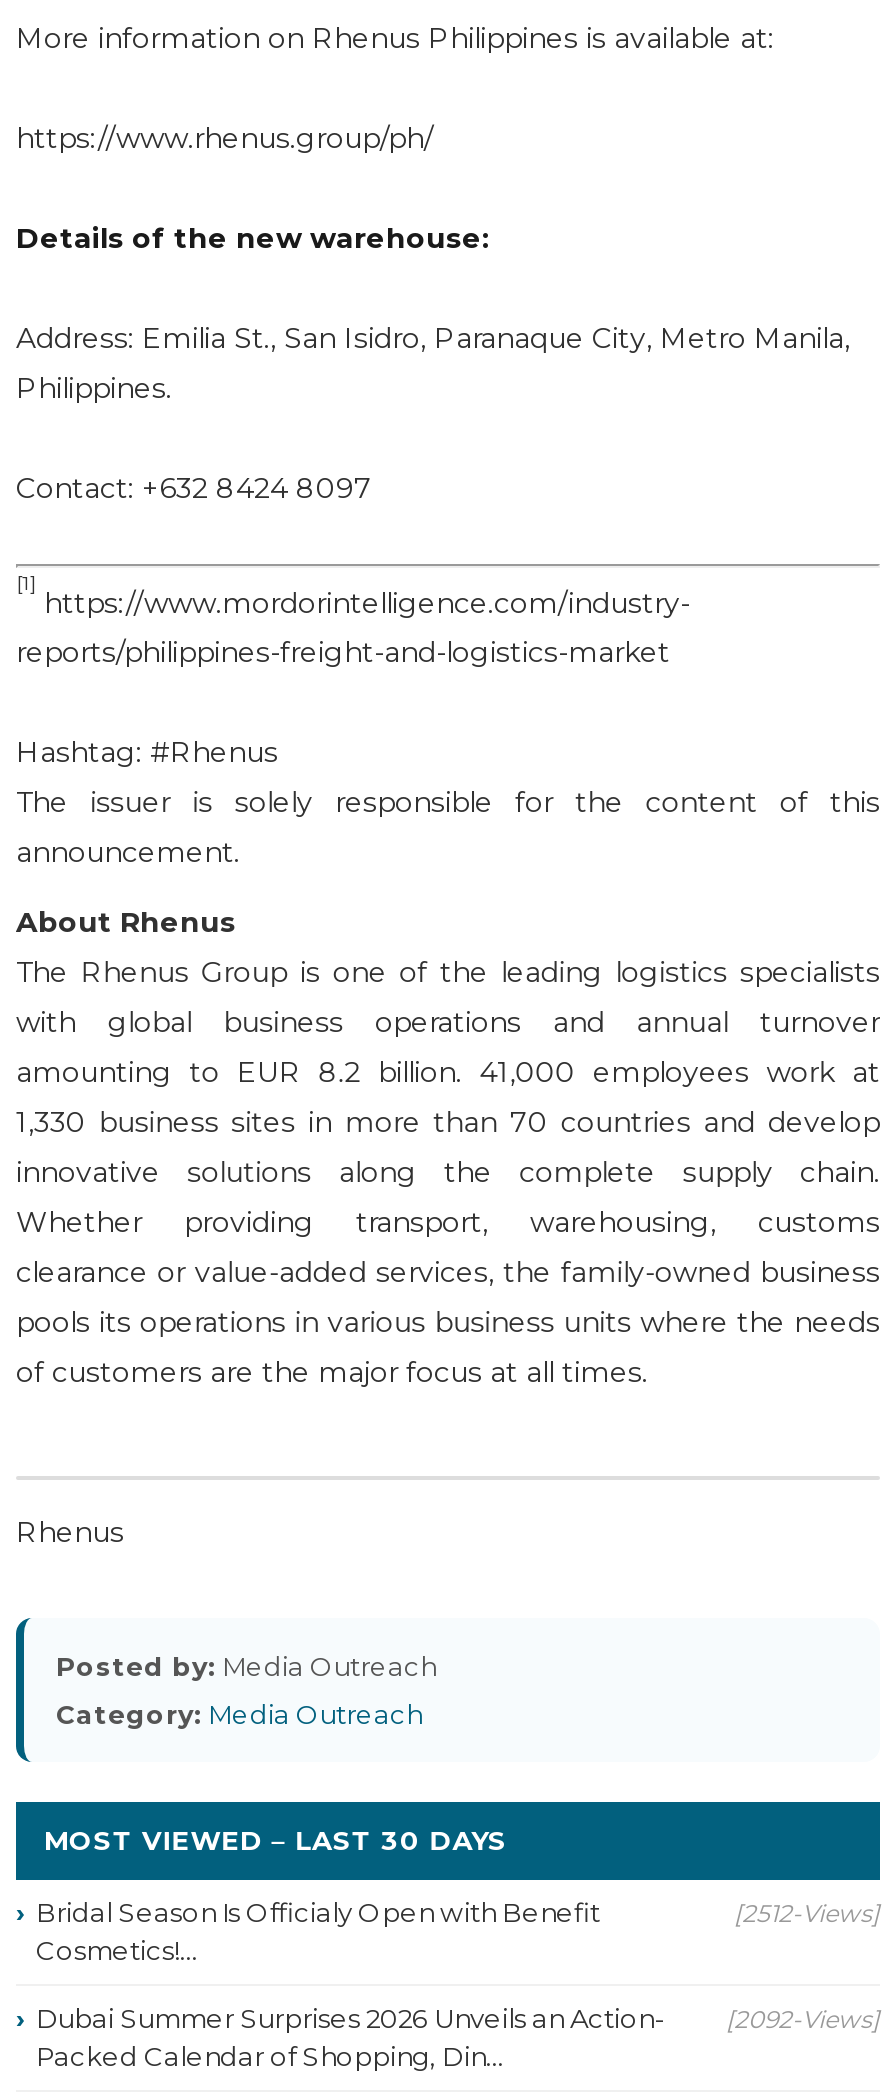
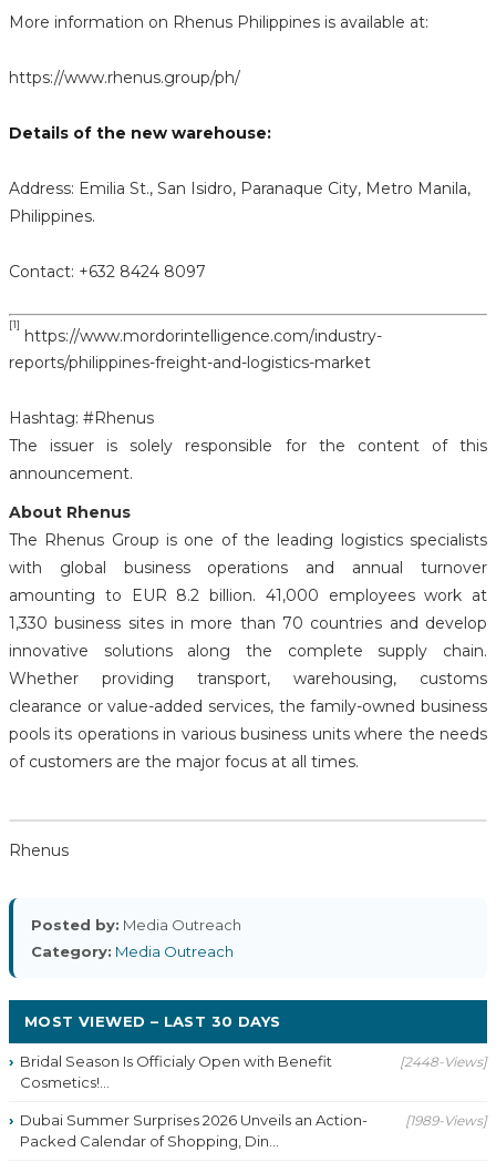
[734,1898,880,1928] [2512-Views] -> [400,1053,487,1070] [2448-Views]
[726,2004,880,2034] [2092-Views] -> [405,1112,487,1129] [1989-Views]

